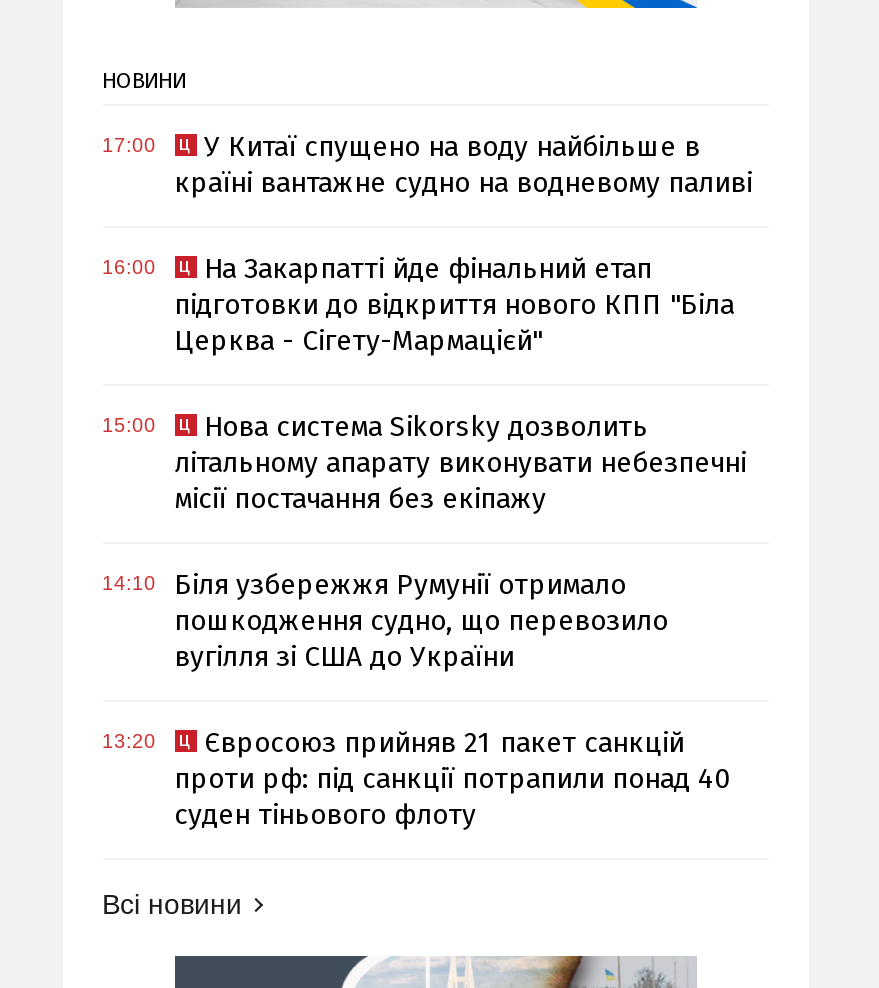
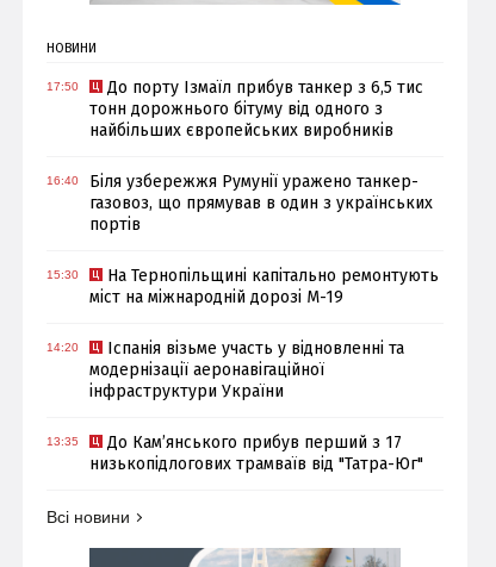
[102,130,752,200] 17:00 | У Китаї спущено на воду найбільше в | країні вантажне судно на водневому паливі -> [46,77,423,141] 17:50 | До порту Ізмаїл прибув танкер з 6,5 тис | тонн дорожнього бітуму від одного з | найбільших європейських виробників
[102,252,734,358] 16:00 | На Закарпатті йде фінальний етап | підготовки до відкриття нового КПП "Біла | Церква - Сігету-Мармацієй" -> [46,172,432,235] 16:40 | Біля узбережжя Румунії уражено танкер- | газовоз, що прямував в один з українських | портів
[102,410,746,516] 15:00 | Нова система Sikorsky дозволить | літальному апарату виконувати небезпечні | місії постачання без екіпажу -> [46,266,438,307] 15:30 | На Тернопільщині капітально ремонтують | міст на міжнародній дорозі М-19
[102,568,668,674] 14:10 | Біля узбережжя Румунії отримало | пошкодження судно, що перевозило | вугілля зі США до України -> [46,338,404,401] 14:20 | Іспанія візьме участь у відновленні та | модернізації аеронавігаційної | інфраструктури України
[102,726,730,832] 13:20 | Євросоюз прийняв 21 пакет санкцій | проти рф: під санкції потрапили понад 40 | суден тіньового флоту -> [46,432,423,474] 13:35 | До Кам’янського прибув перший з 17 | низькопідлогових трамваїв від "Татра-Юг"

